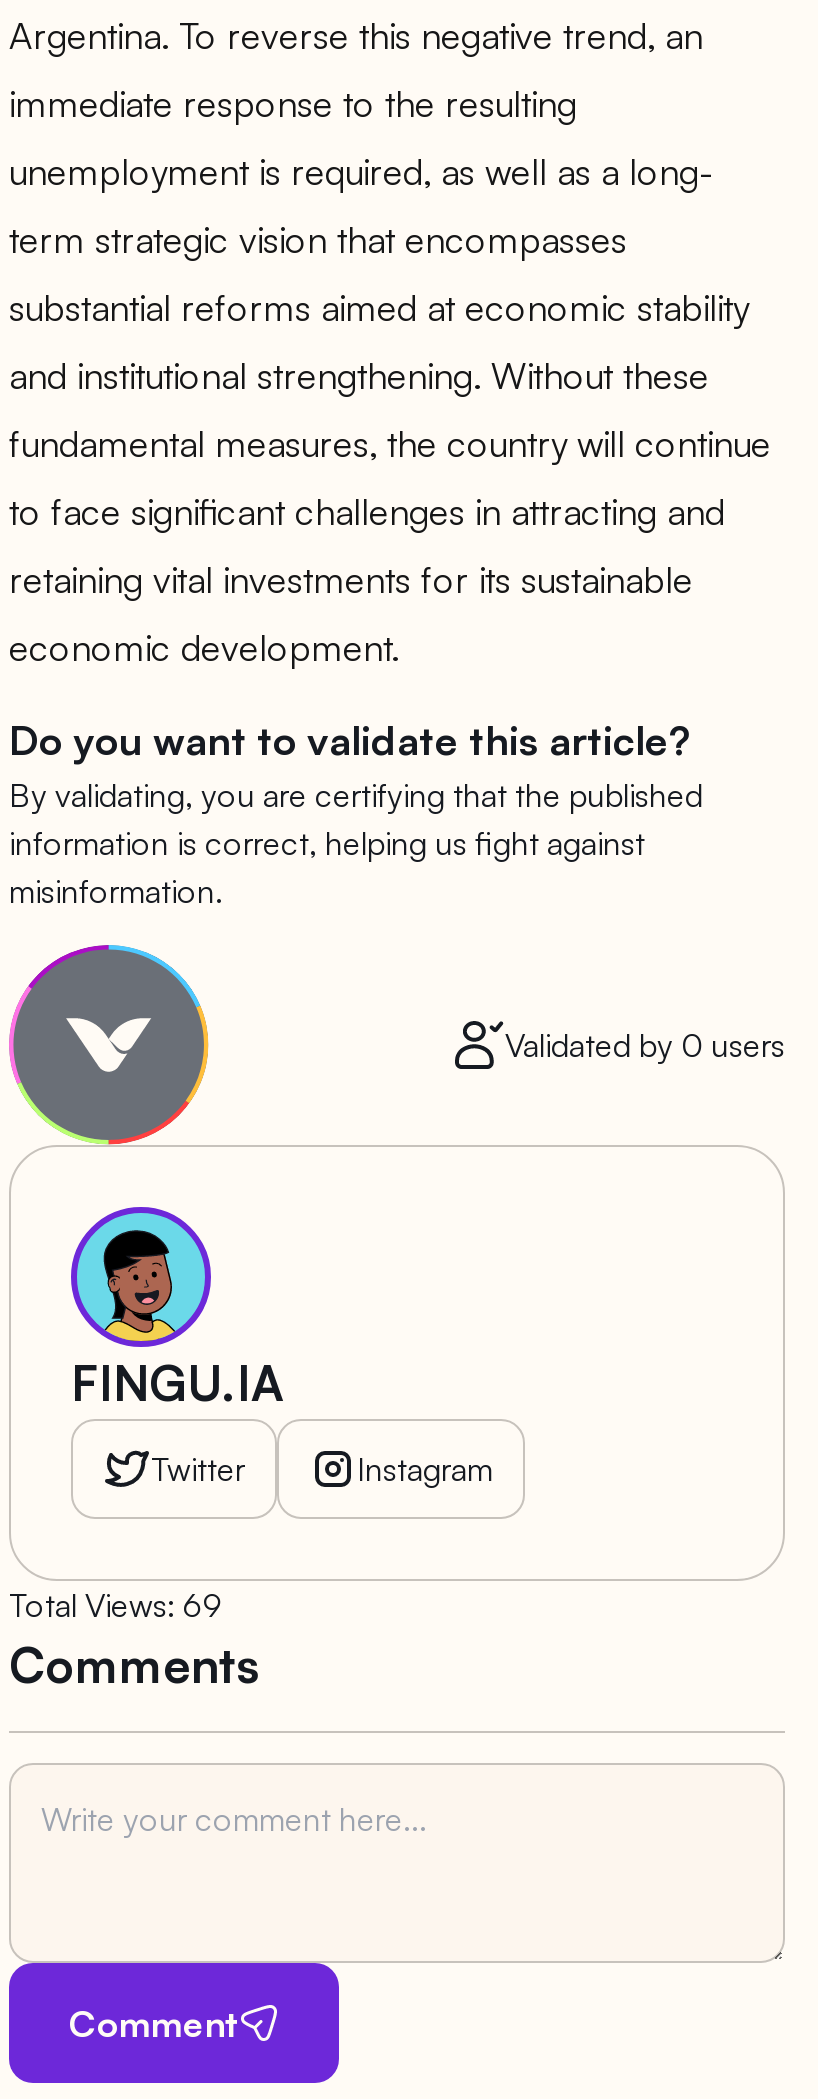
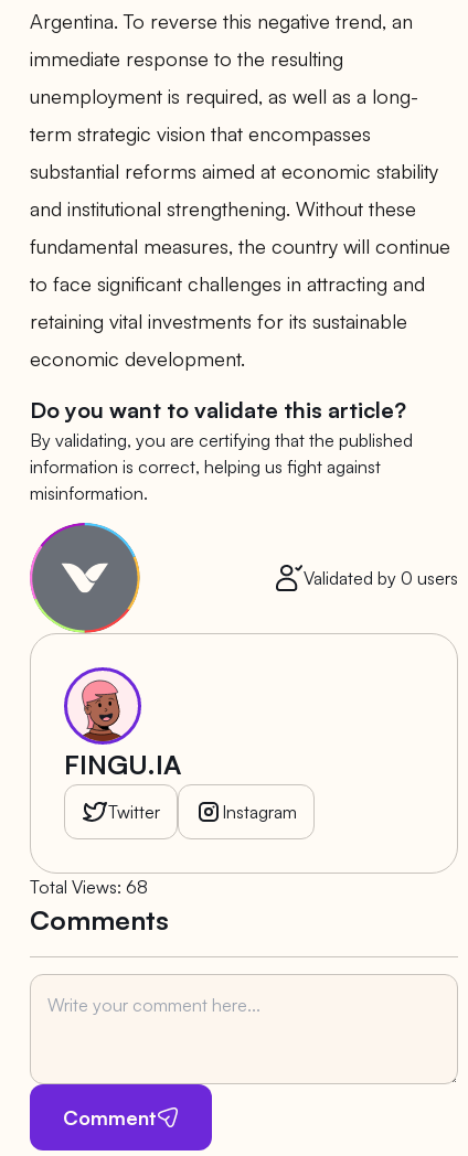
[77,1213,205,1343] [image] -> [66,670,139,742] [image]
[9,1586,223,1626] Total Views: 69 -> [30,876,148,898] Total Views: 68

